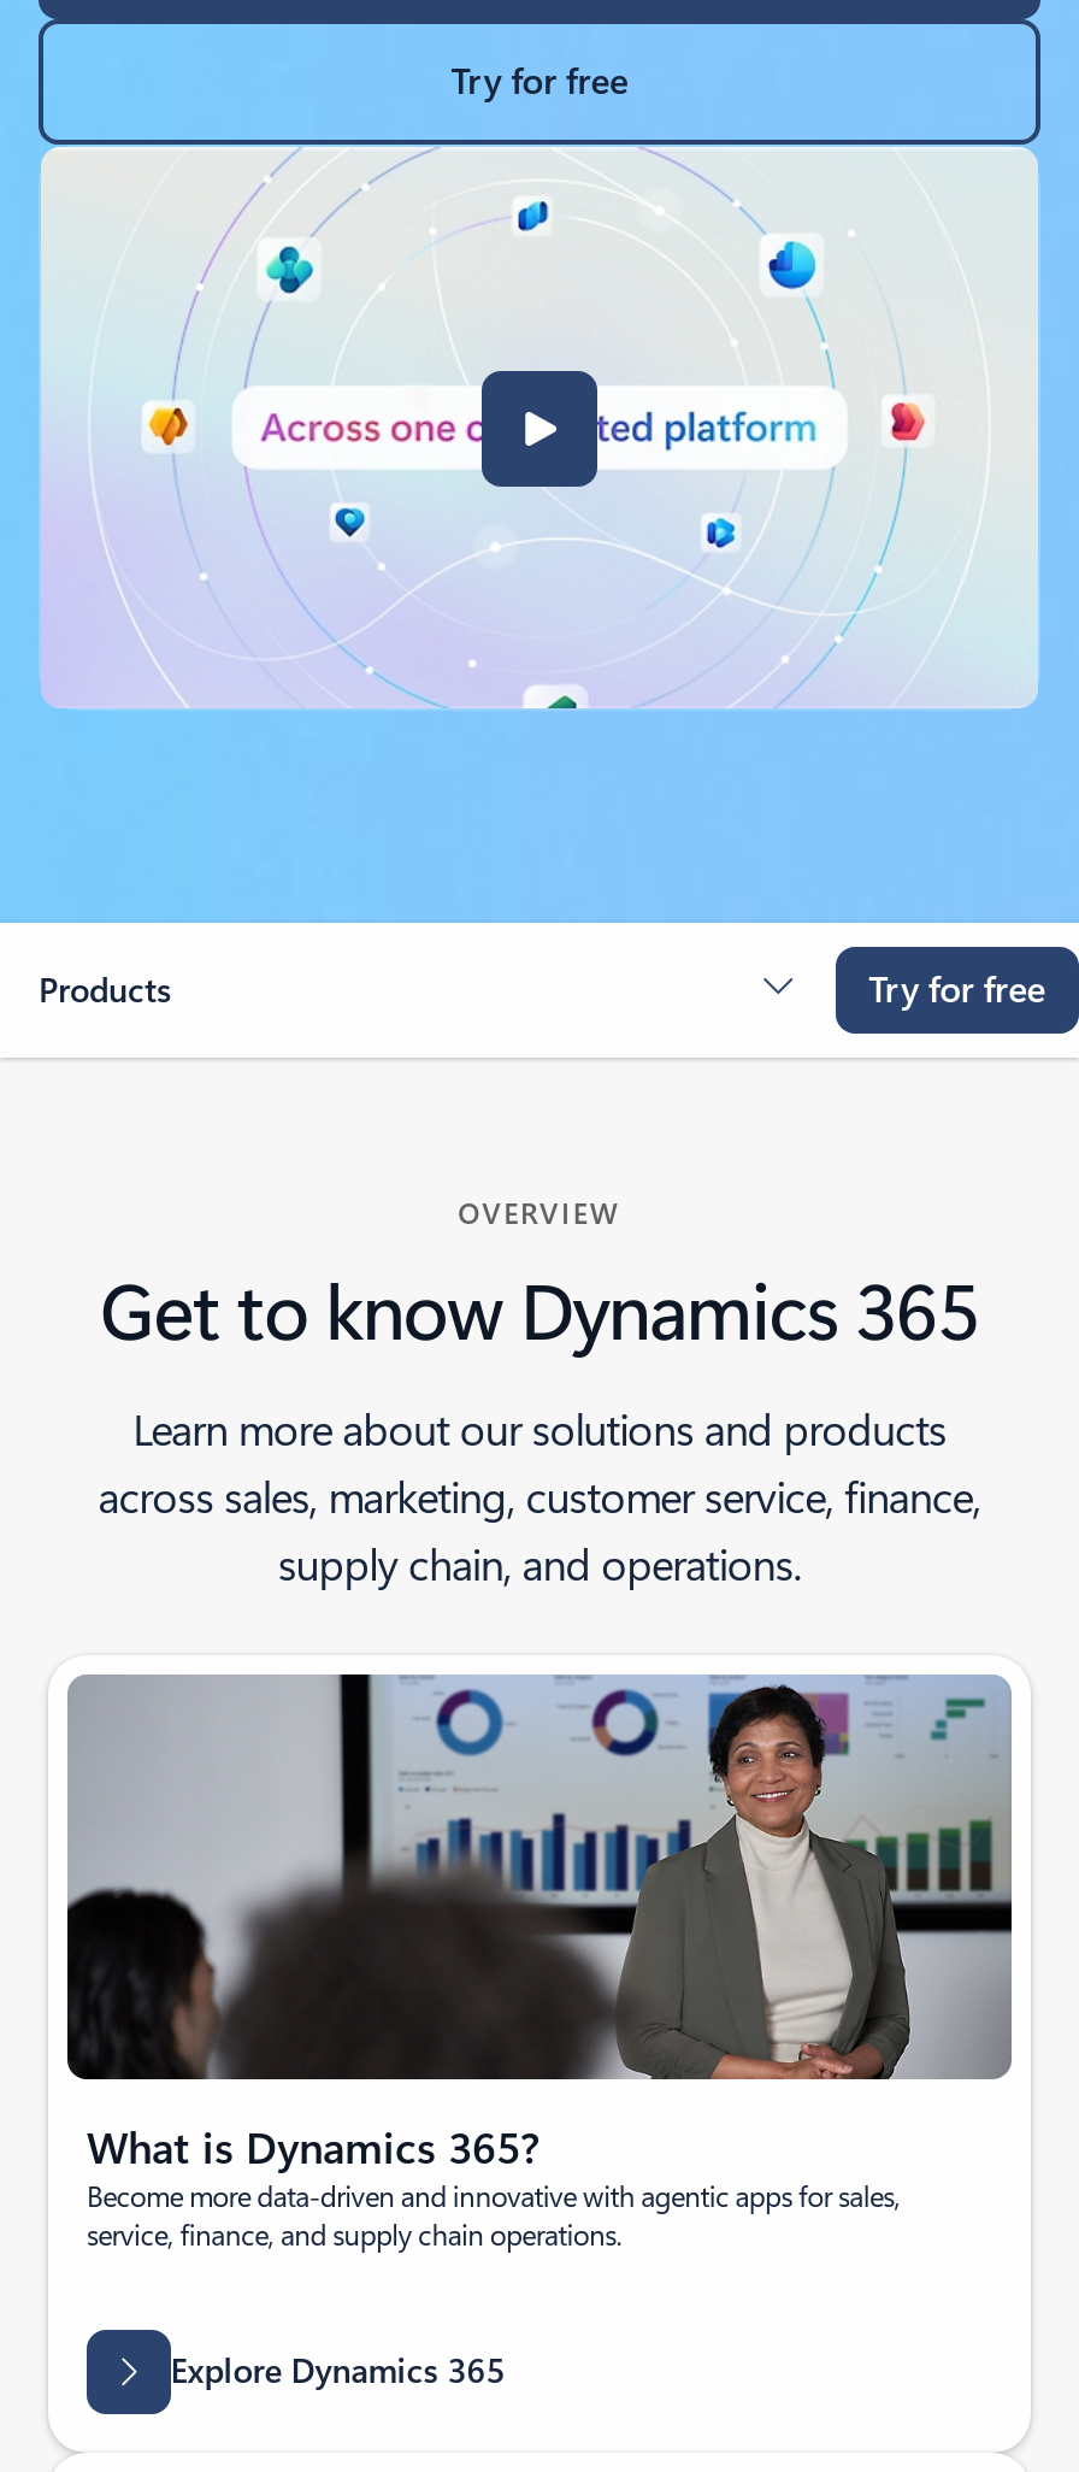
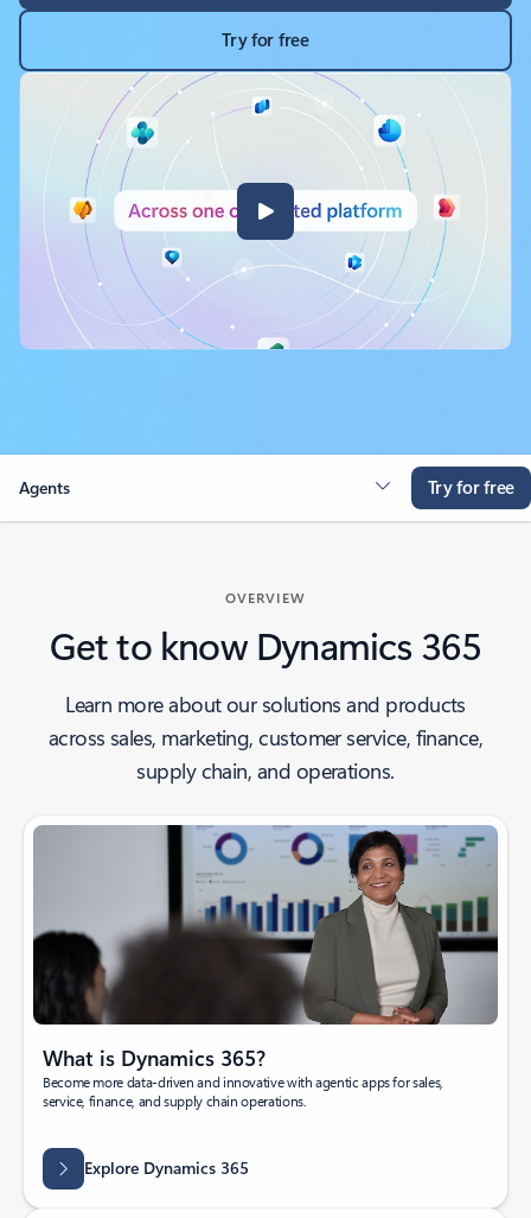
[39,967,171,1012] Products -> [19,476,70,499] Agents

